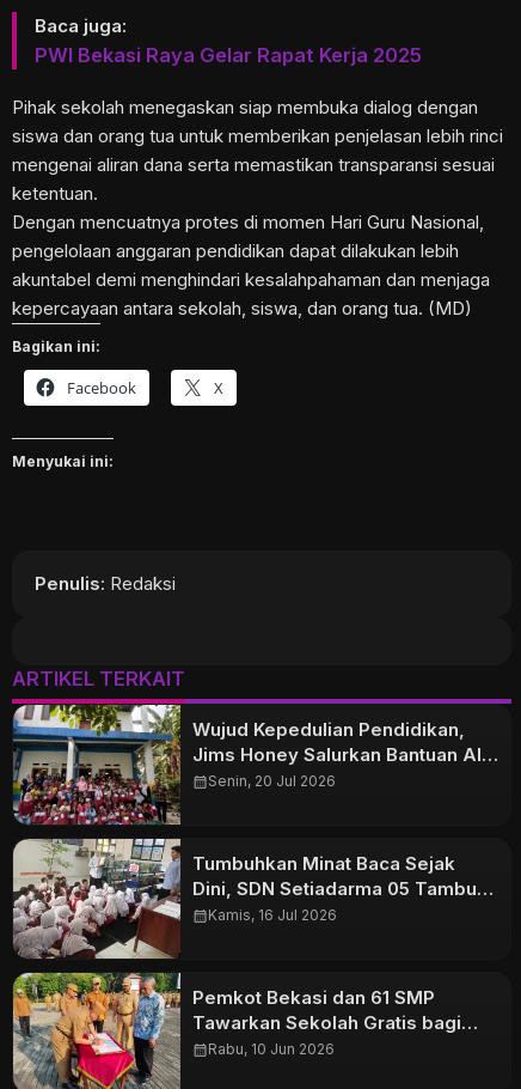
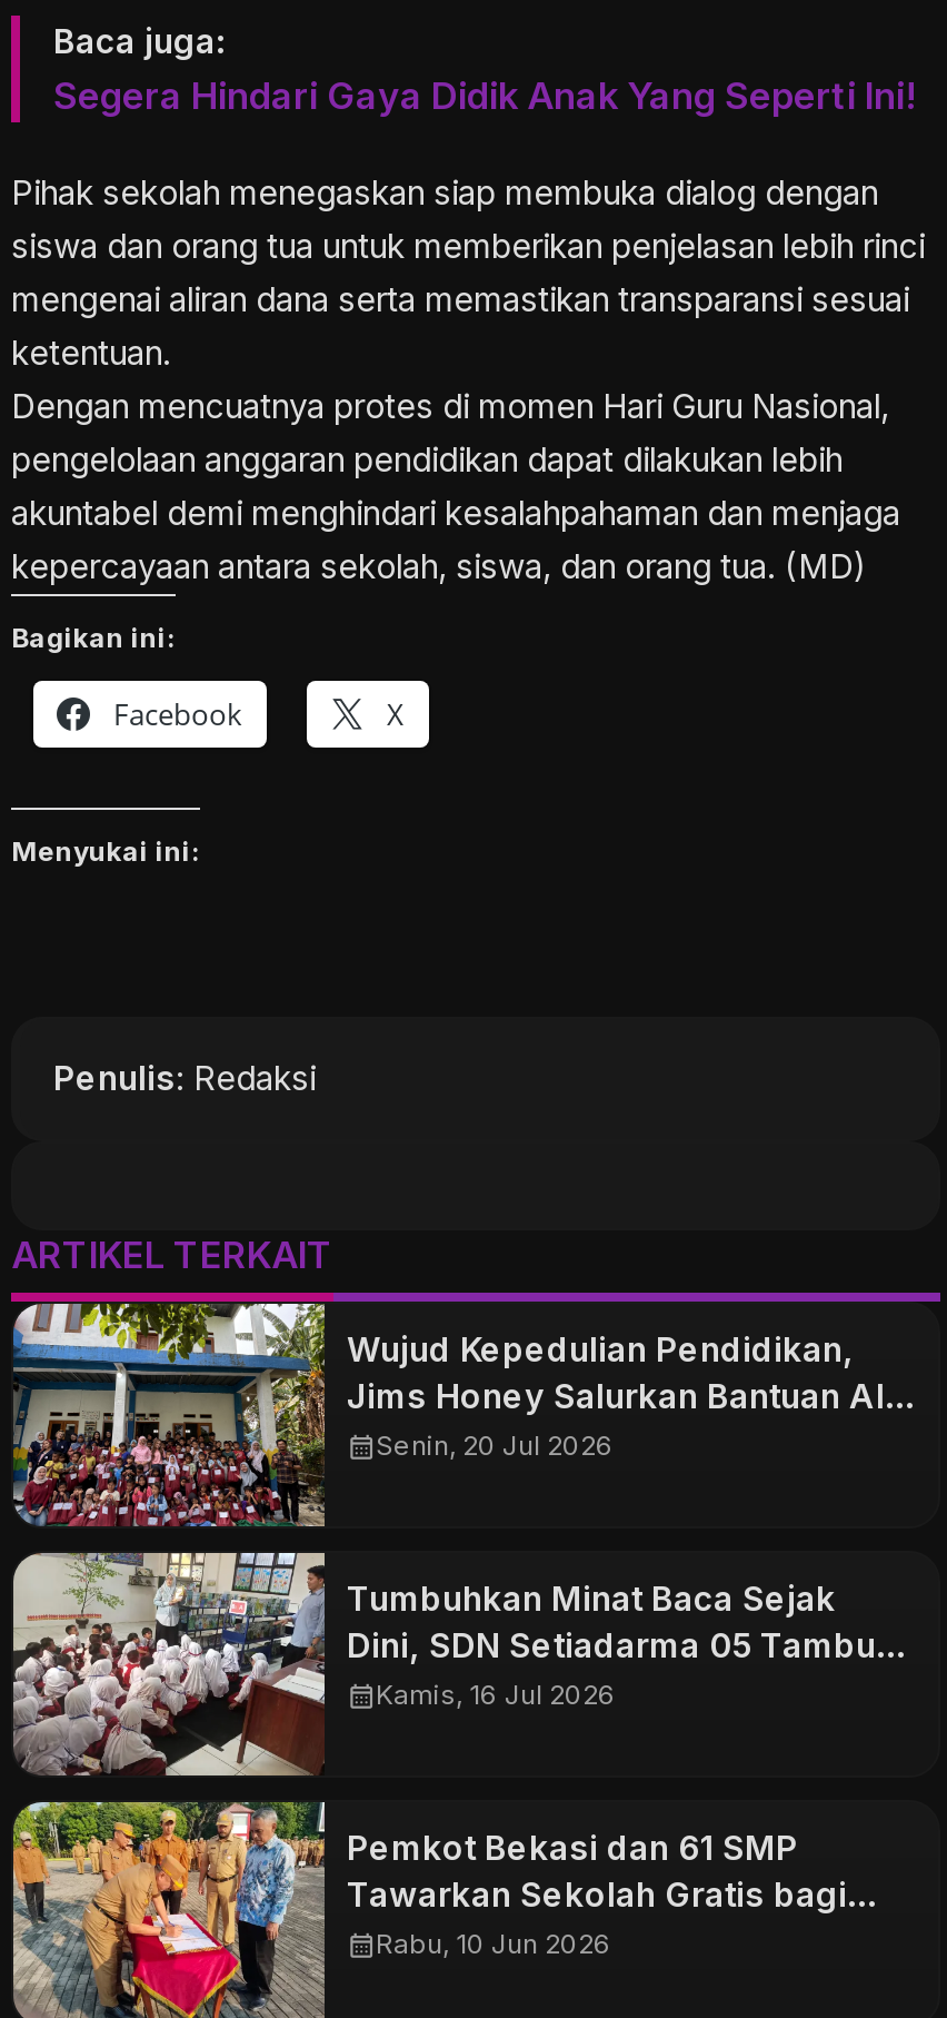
[35,43,422,67] PWI Bekasi Raya Gelar Rapat Kerja 2025 -> [53,74,916,119] Segera Hindari Gaya Didik Anak Yang Seperti Ini!

